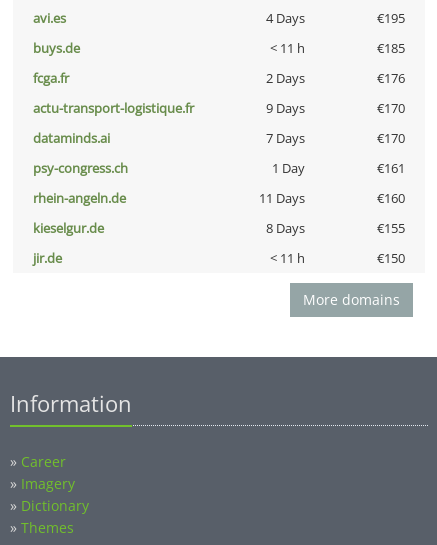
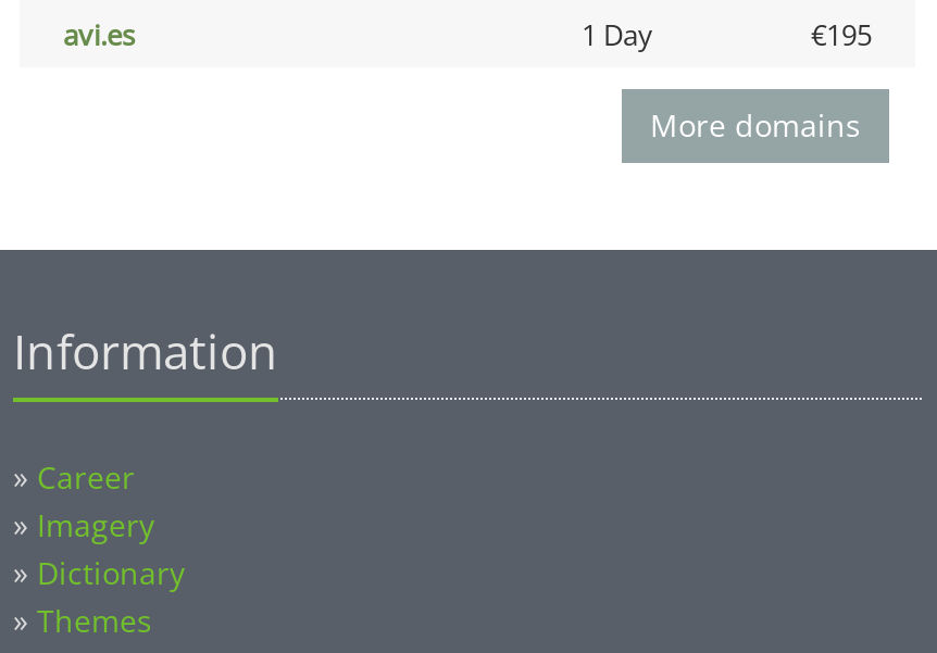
[265,8,304,26] 4 Days -> [582,14,653,53] 1 Day
[33,38,405,266] buys.de | < 11 h | €185 | fcga.fr | 2 Days | €176 | actu-transport-logistique.fr | 9 Days | €170 | dataminds.ai | 7 Days | €170 | psy-congress.ch | 1 Day | €161 | rhein-angeln.de | 11 Days | €160 | kieselgur.de | 8 Days | €155 | jir.de | < 11 h | €150 -> none

